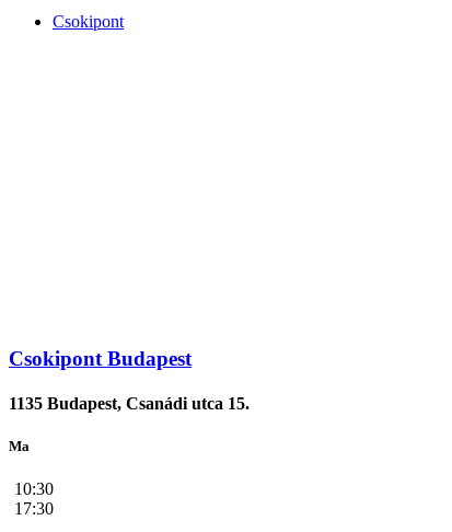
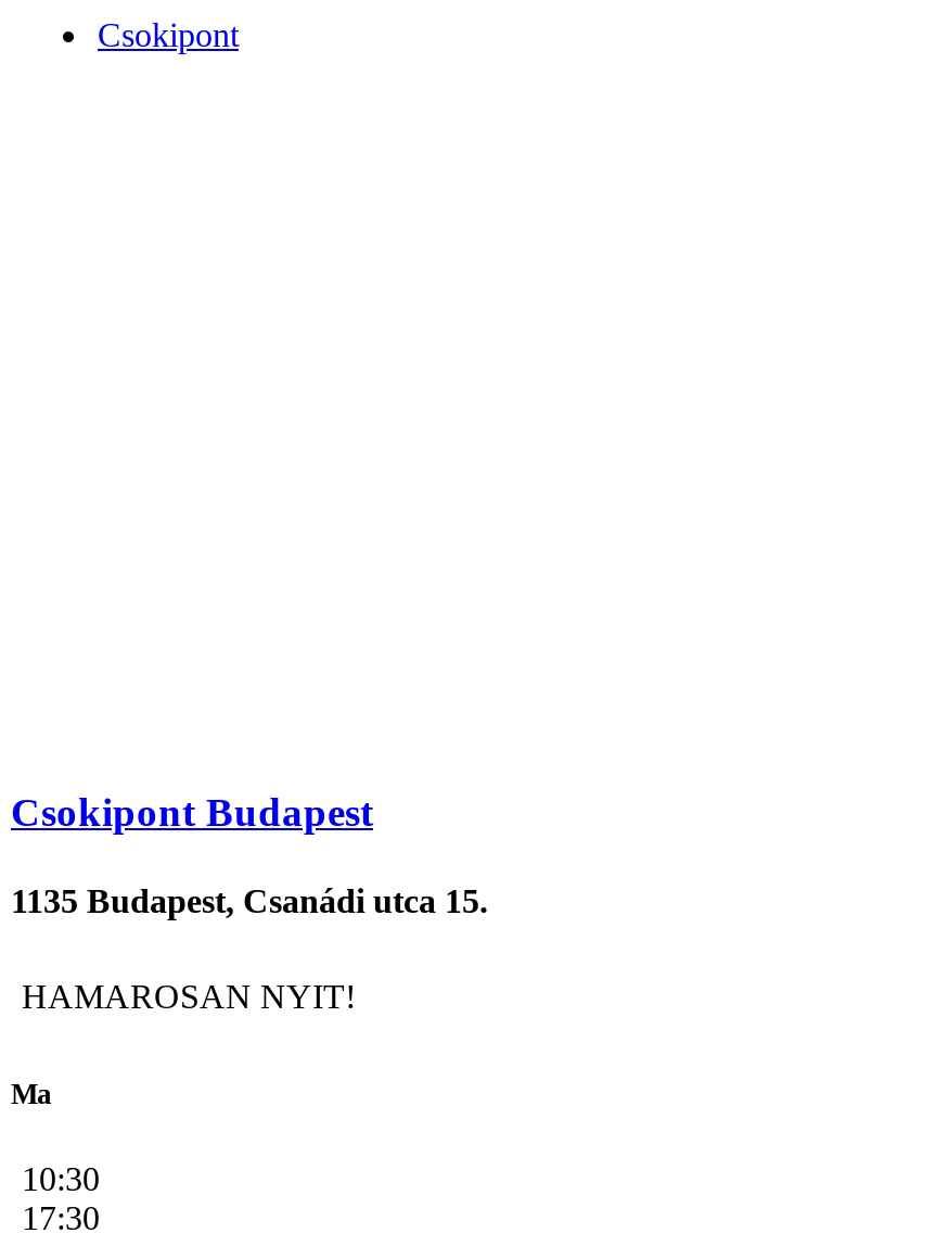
none -> [22,979,356,1016] HAMAROSAN NYIT!

